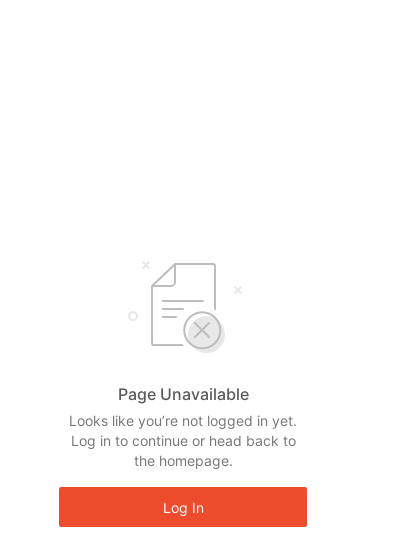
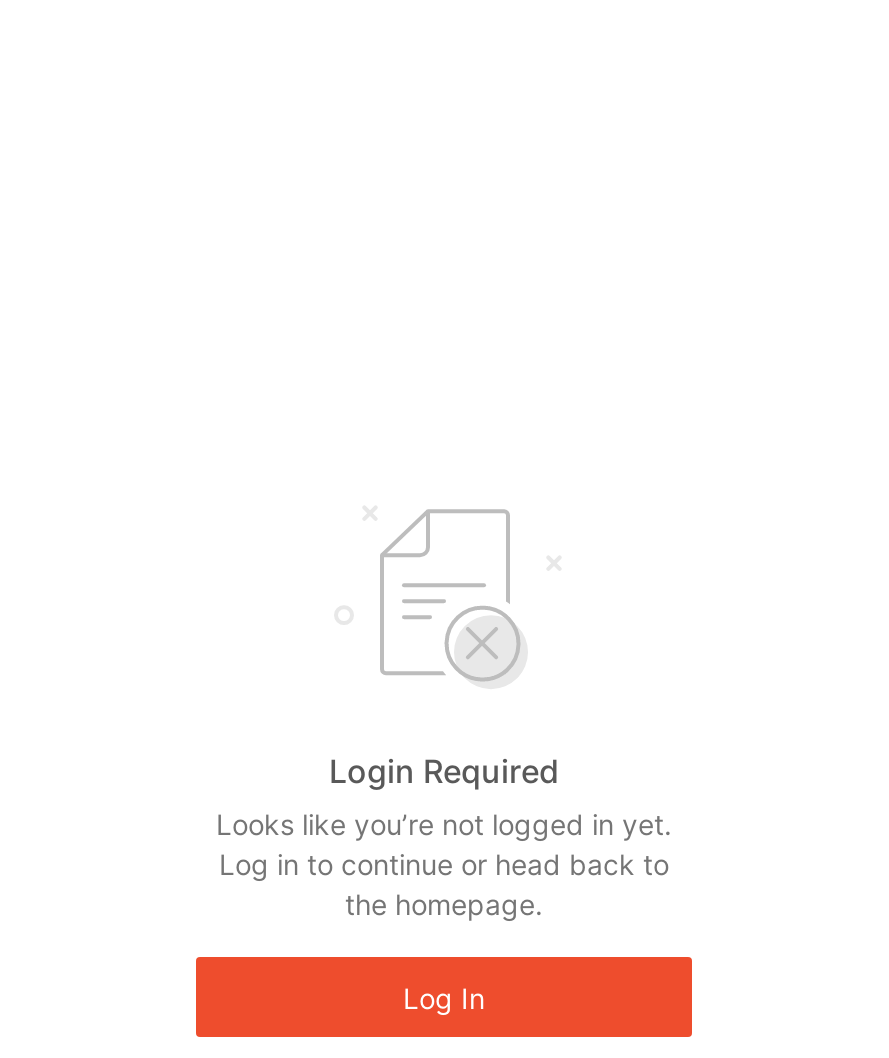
[117,384,248,404] Page Unavailable -> [329,751,559,791] Login Required

